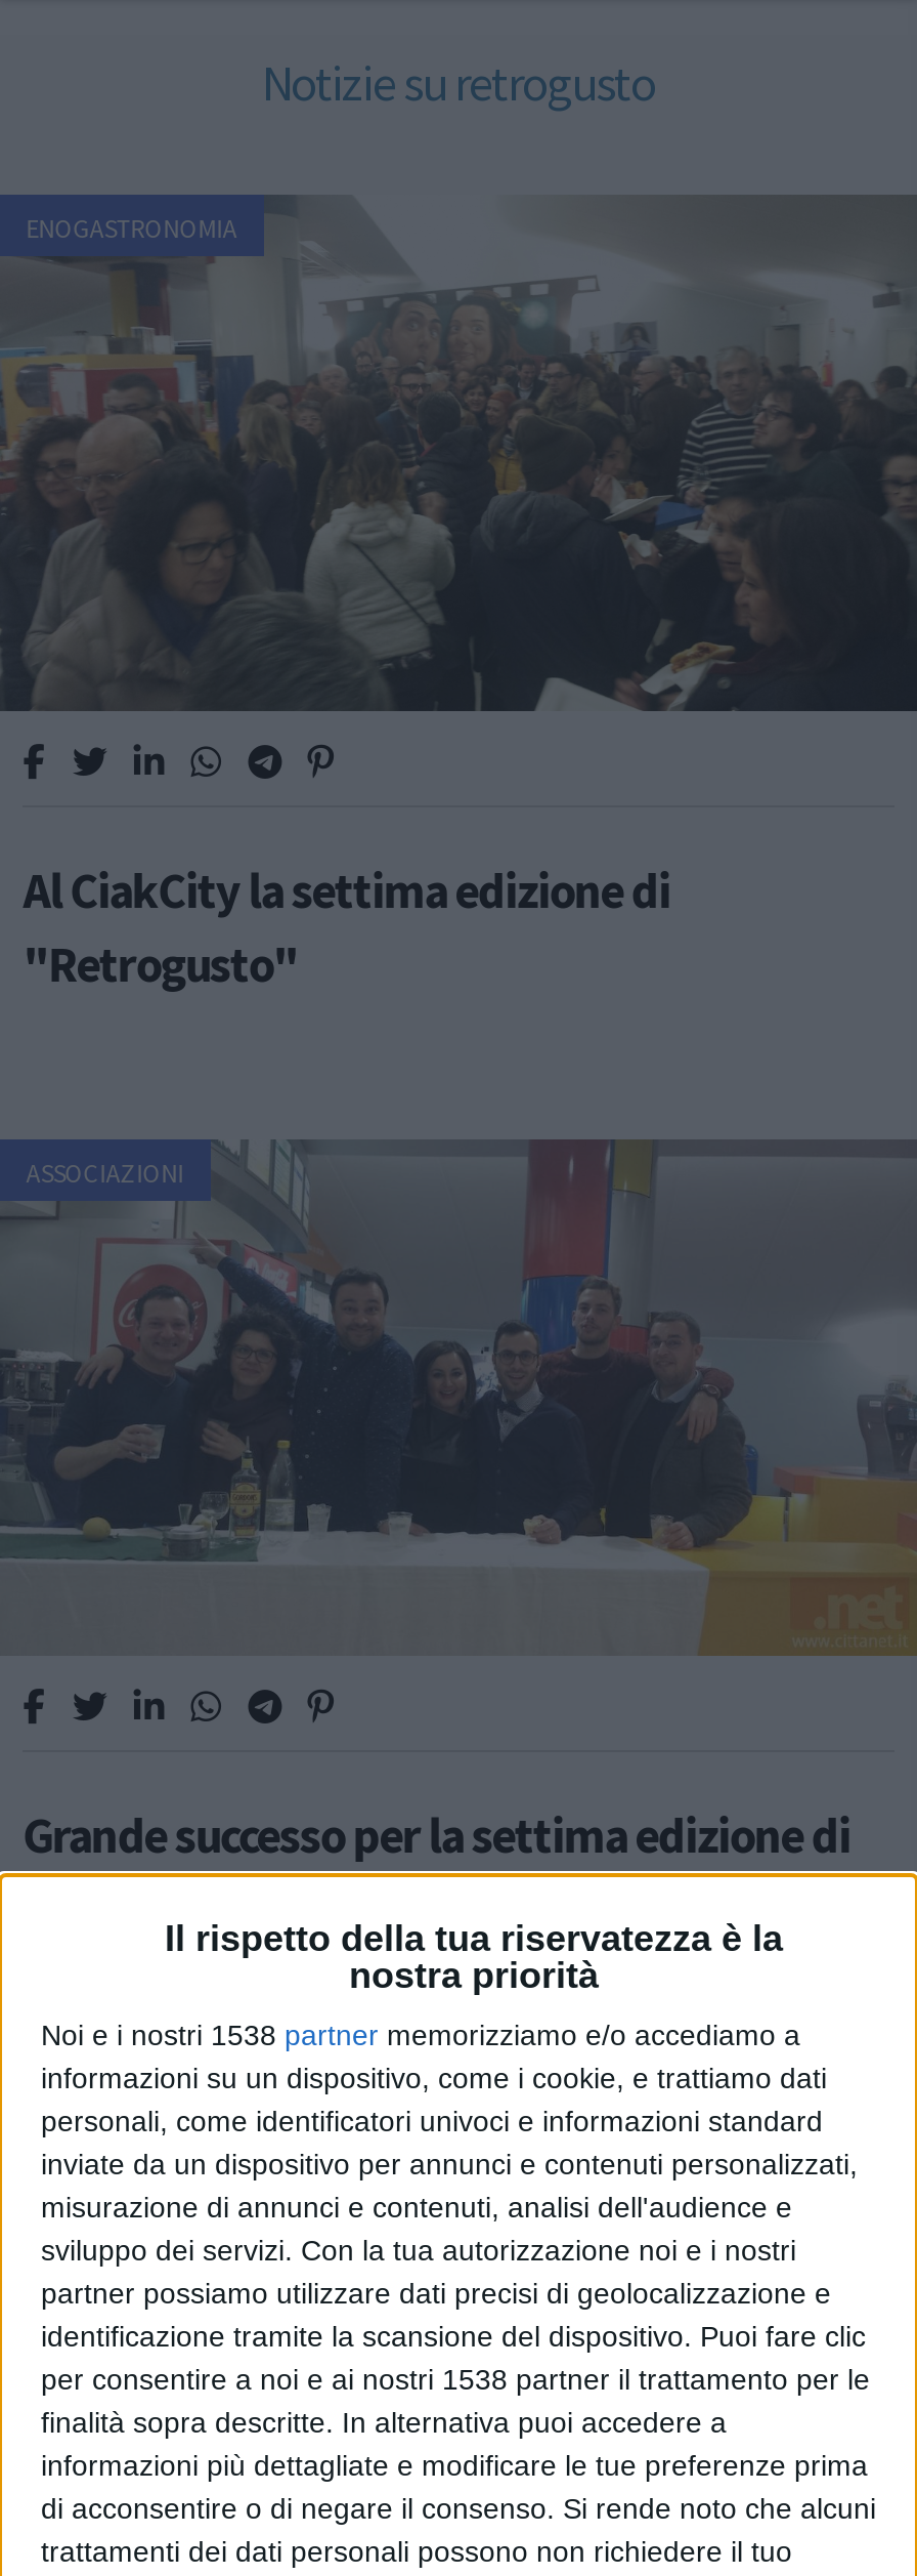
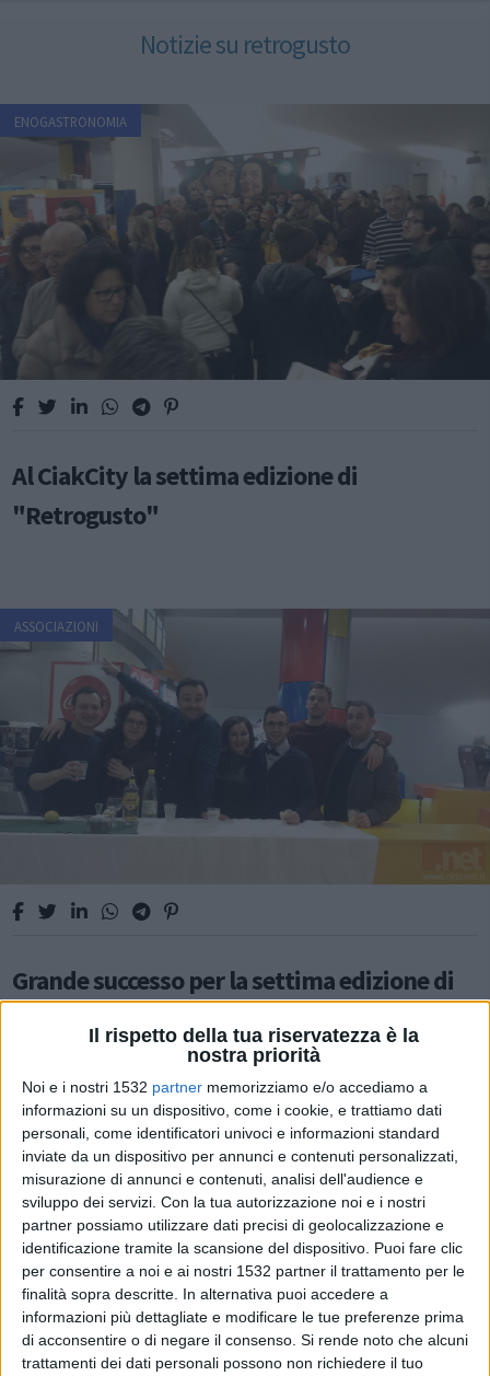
[41,2019,800,2052] Noi e i nostri 1538 partner memorizziamo e/o accediamo a -> [22,1079,428,1096] Noi e i nostri 1532 partner memorizziamo e/o accediamo a
[41,2364,870,2396] per consentire a noi e ai nostri 1538 partner il trattamento per le -> [22,1263,465,1280] per consentire a noi e ai nostri 1532 partner il trattamento per le

